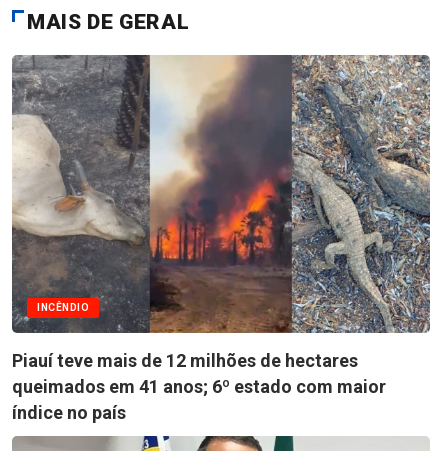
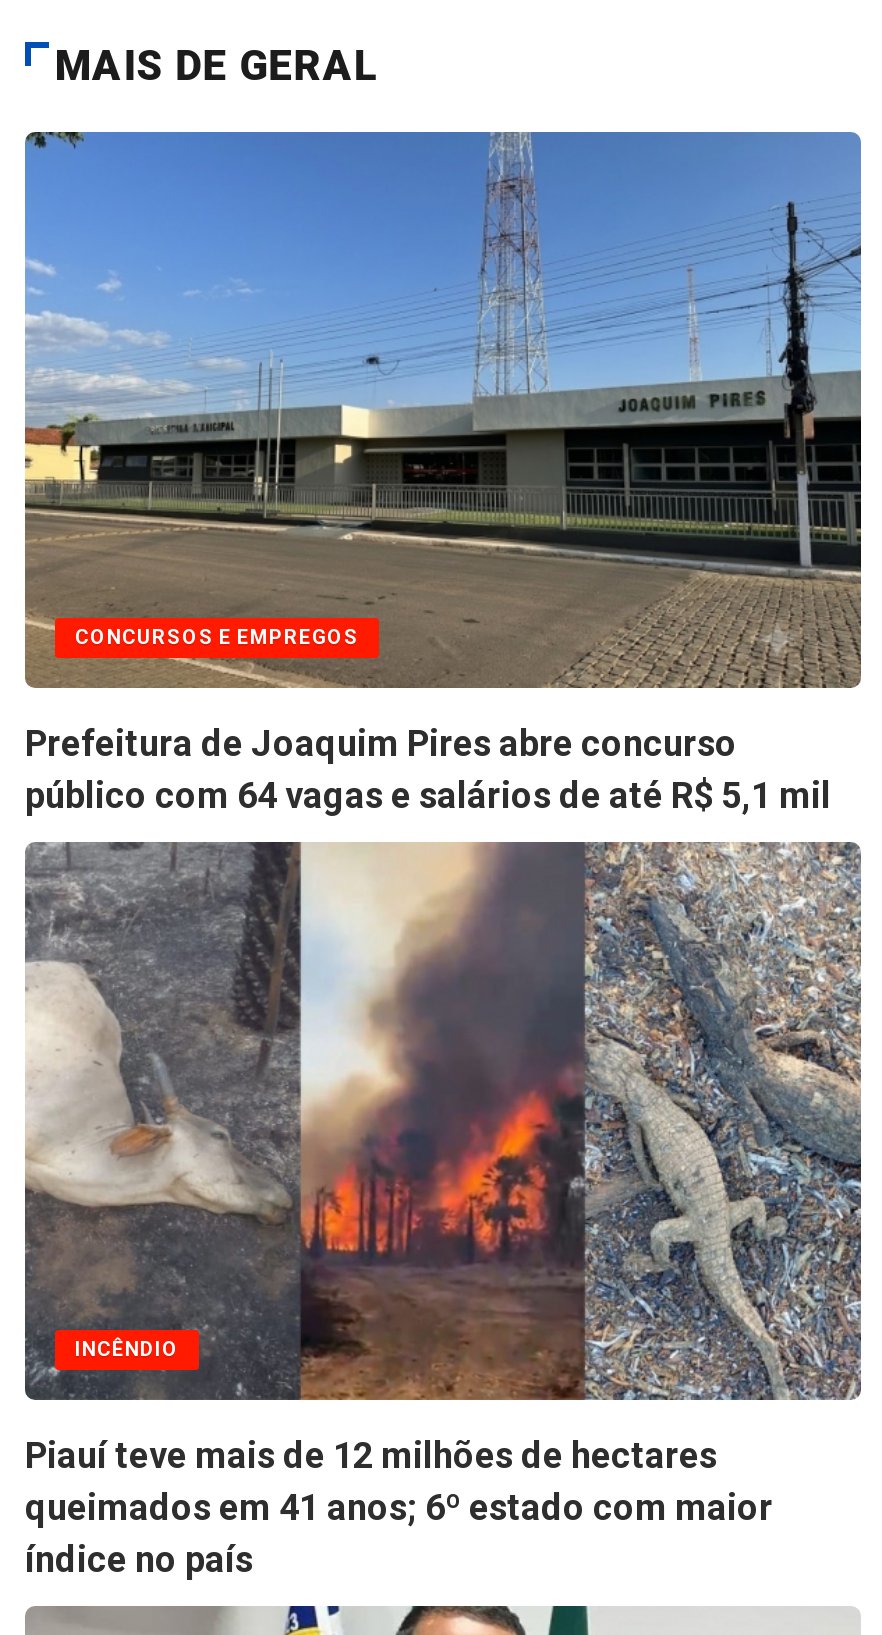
none -> [23,130,863,816] [image] | CONCURSOS E EMPREGOS | Prefeitura de Joaquim Pires abre concurso | público com 64 vagas e salários de até R$ 5,1 mil

